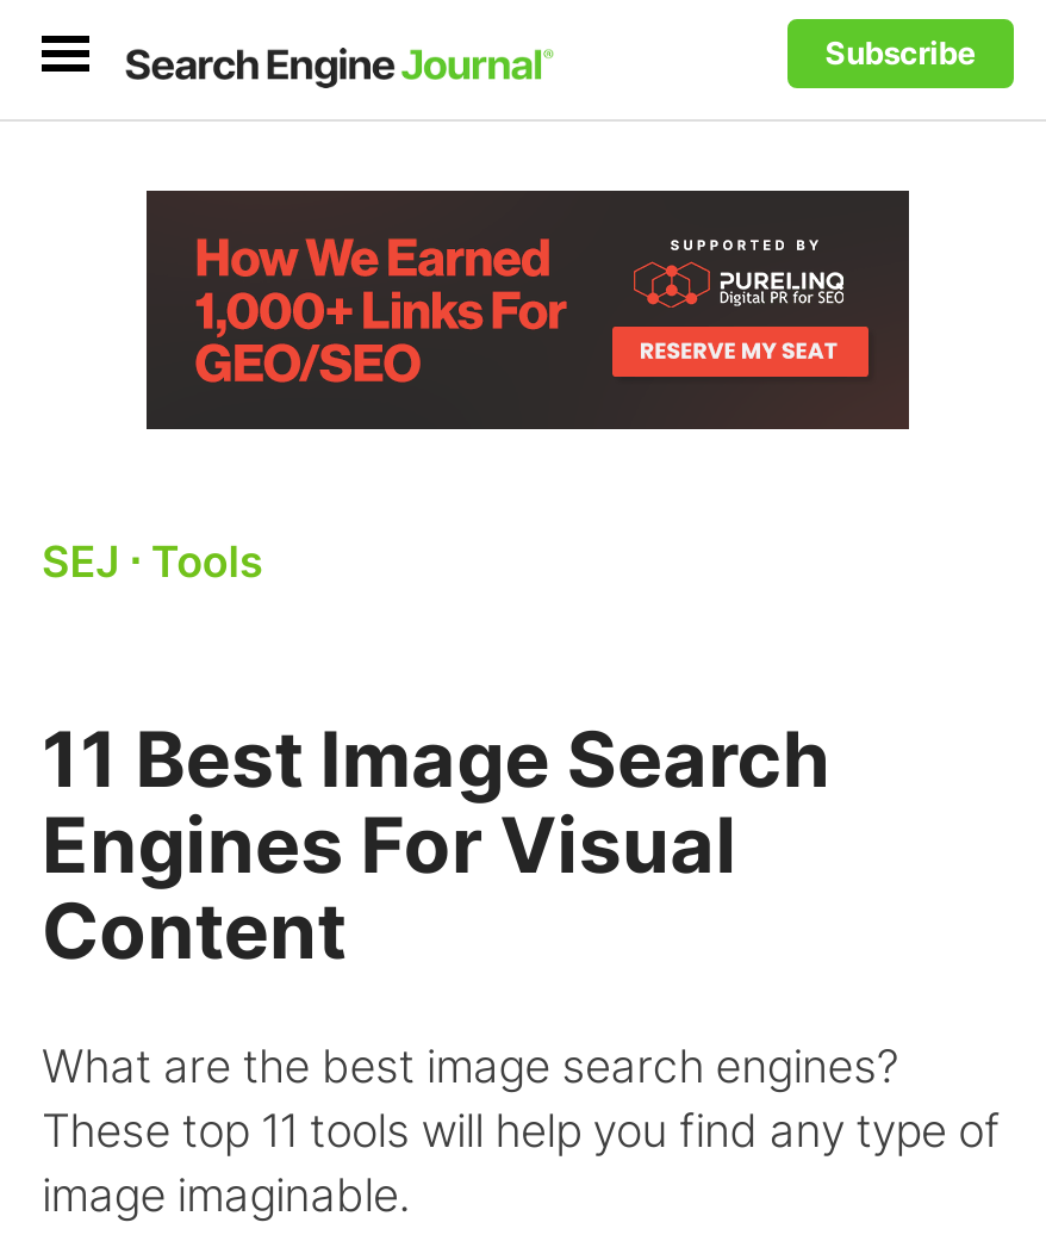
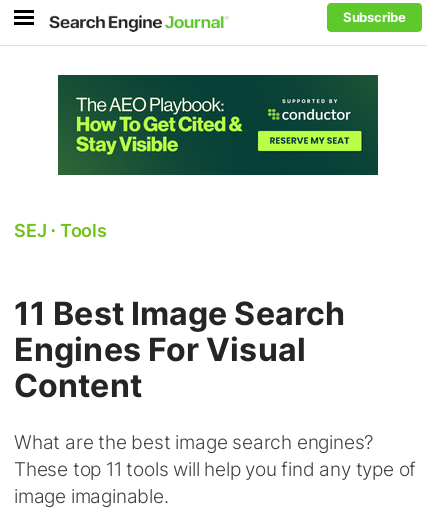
[147,191,909,429] [image] -> [58,75,378,175] [image]

